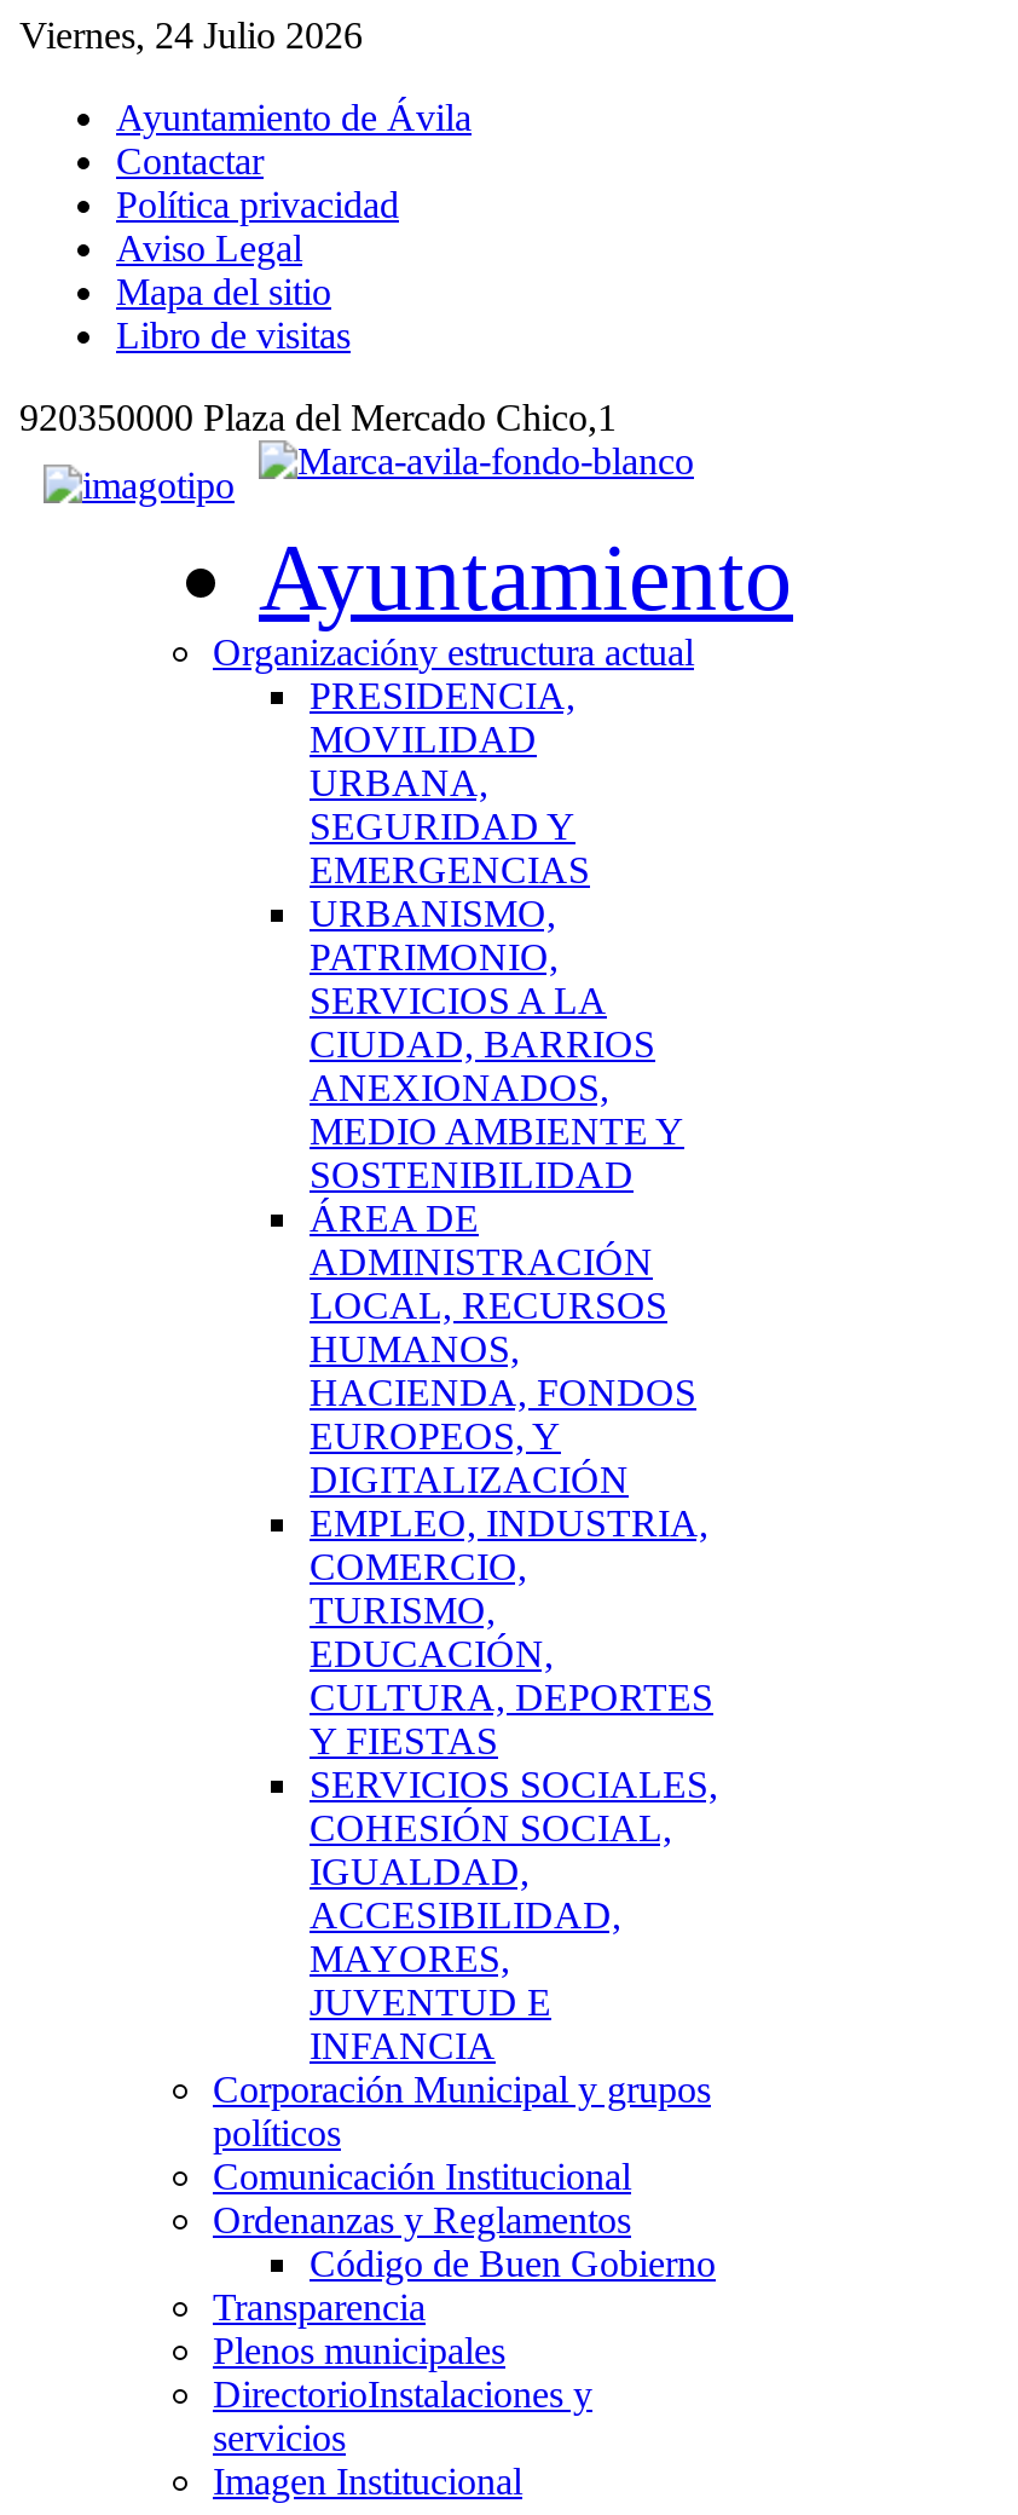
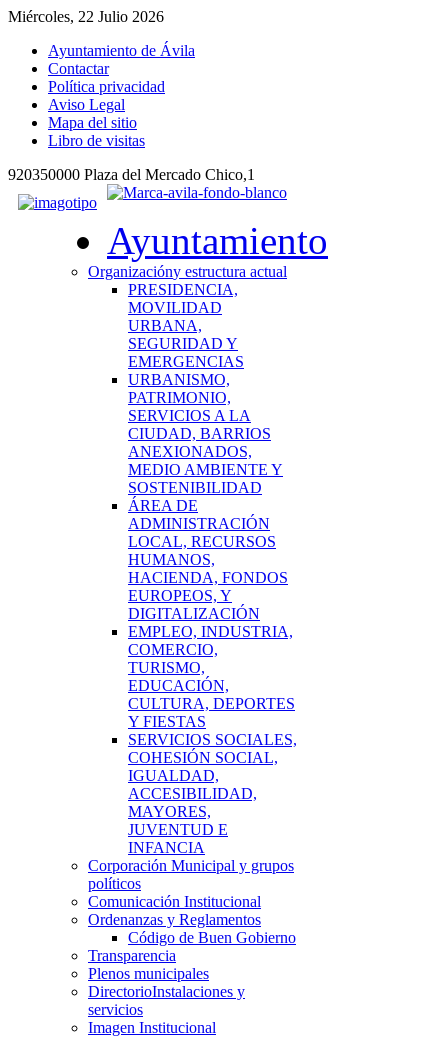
[19,15,363,56] Viernes, 24 Julio 2026 -> [8,8,164,25] Miércoles, 22 Julio 2026

